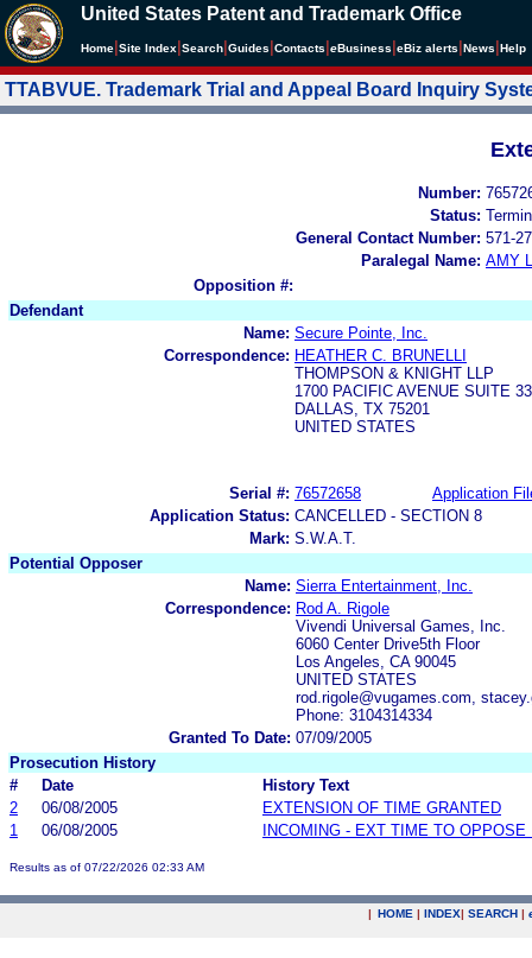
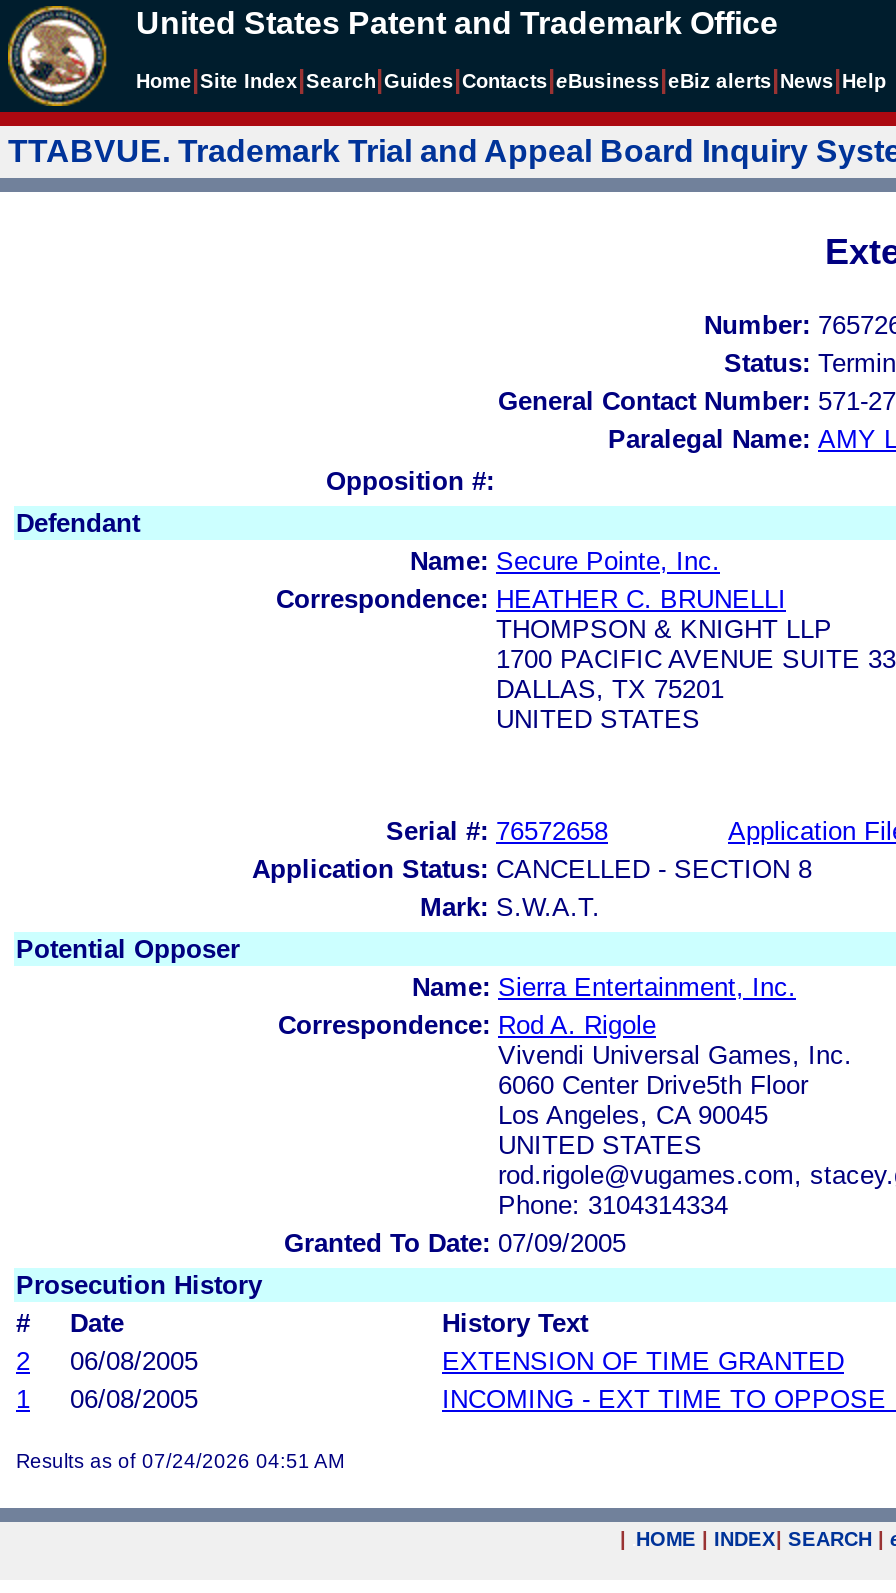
[9,861,204,874] Results as of 07/22/2026 02:33 AM -> [16,1450,344,1472] Results as of 07/24/2026 04:51 AM

